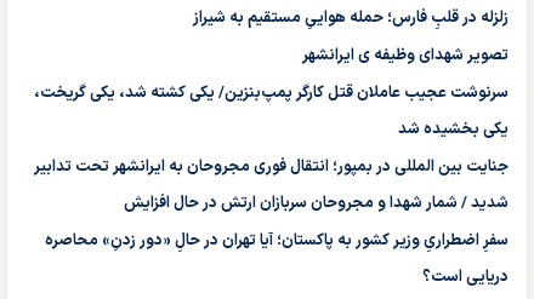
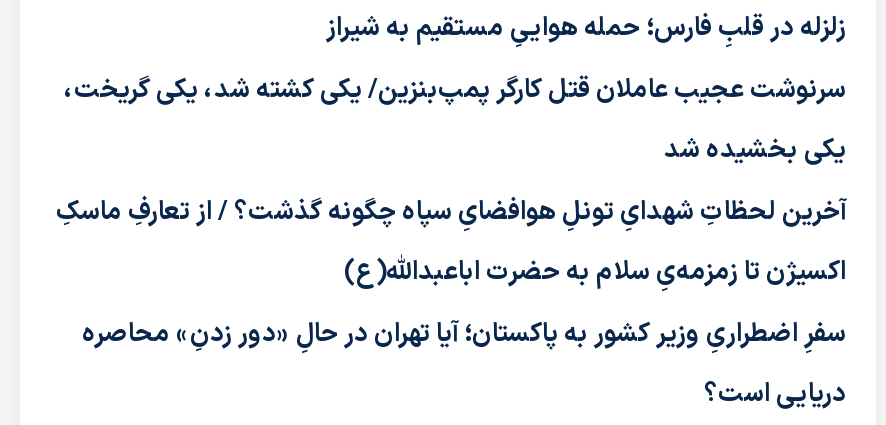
[302,44,509,68] تصویر شهدای وظیفه ی ایرانشهر -> none
[34,155,509,179] جنایت بین المللی در بمپور؛ انتقال فوری مجروحان به ایرانشهر تحت تدابیر -> [56,193,846,233] آخرین لحظاتِ شهدایِ تونلِ هوافضایِ سپاه چگونه گذشت؟ / از تعارفِ ماسکِ
[124,192,509,216] شدید / شمار شهدا و مجروحان سربازان ارتش در حال افزایش -> [344,253,846,293] اکسیژن تا زمزمه‌یِ سلام به حضرت اباعبدالله(ع)

